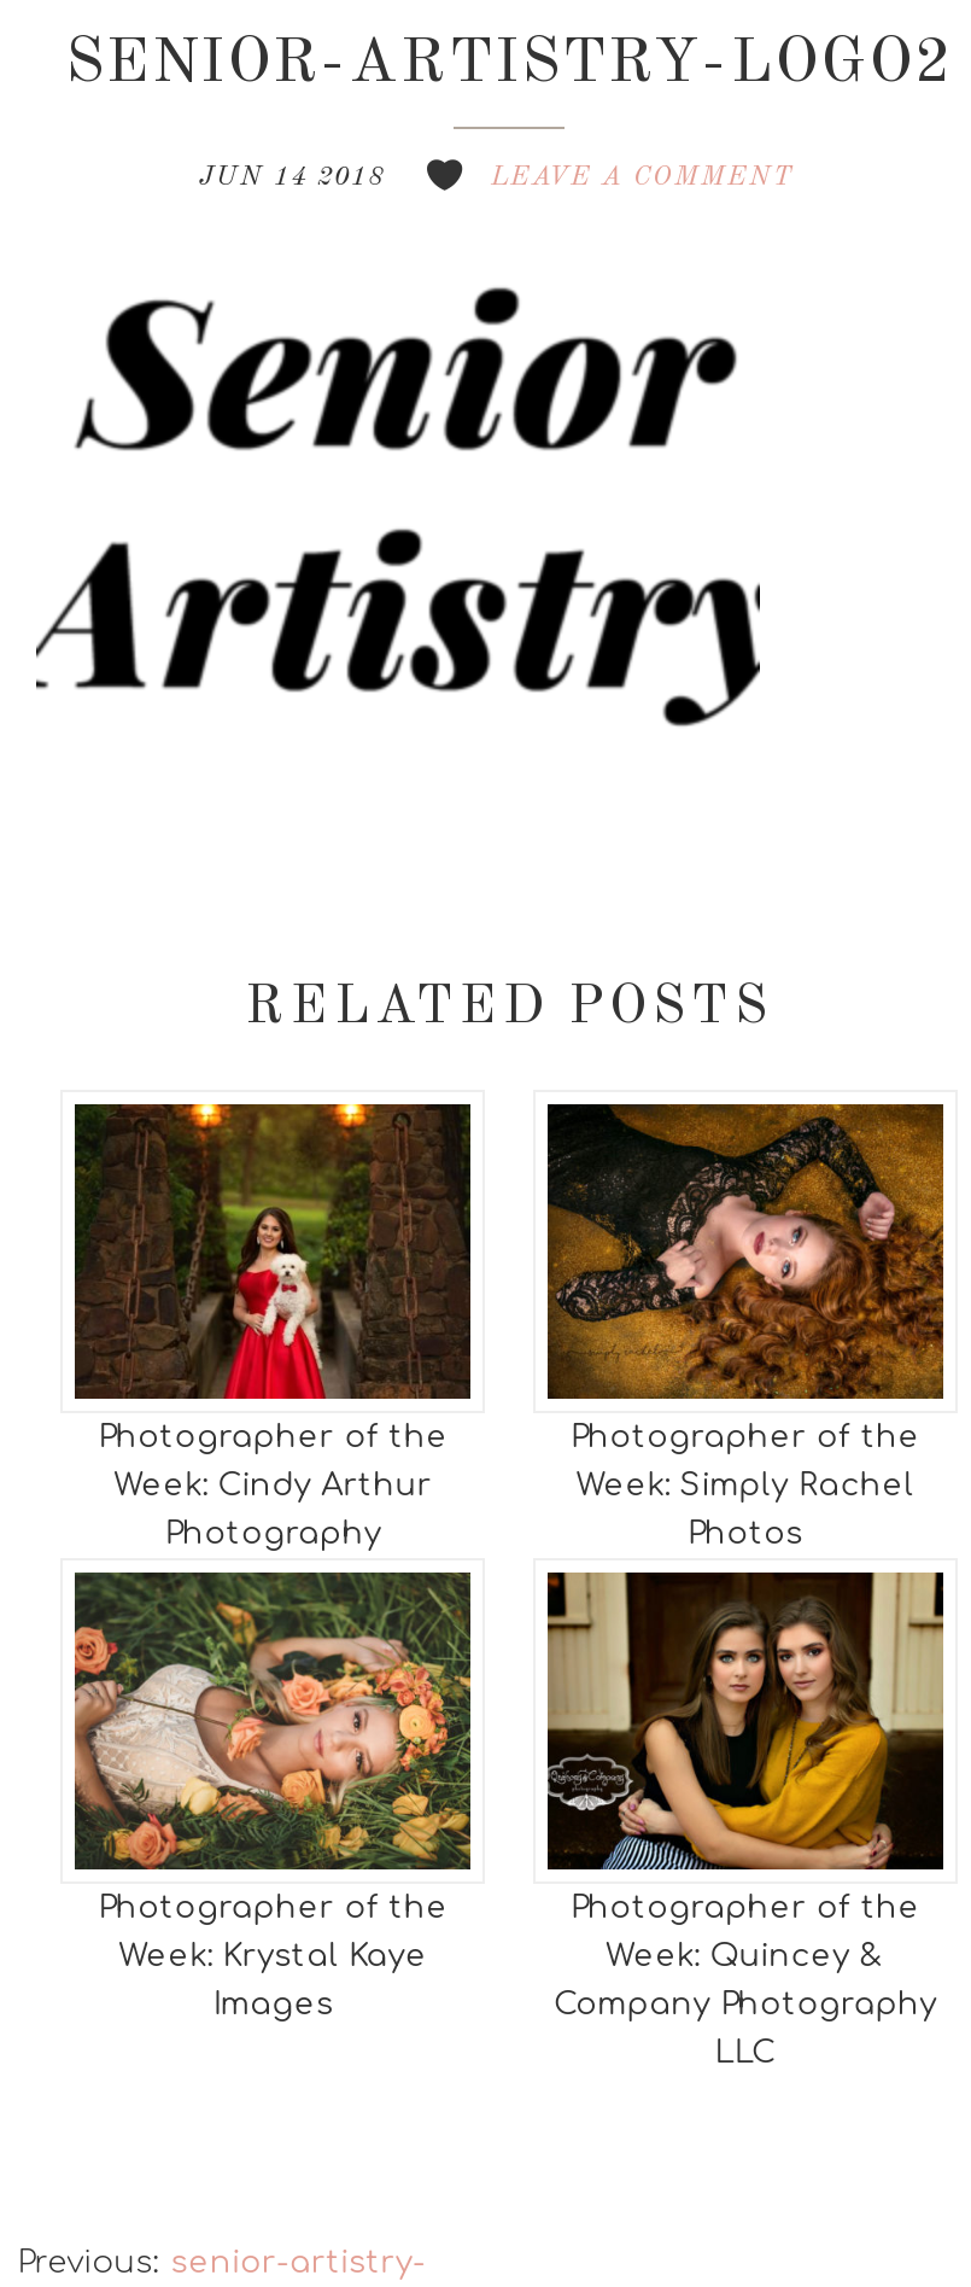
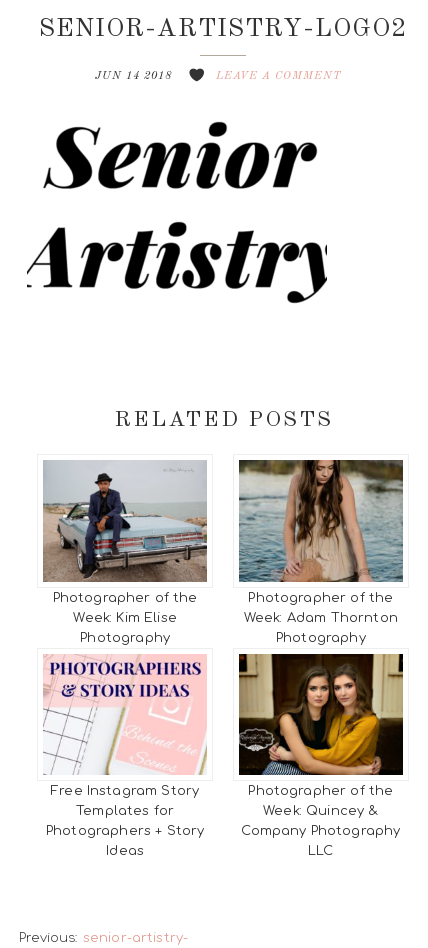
[72,1102,473,1504] [image] | Week: Cindy Arthur -> [43,460,208,625] [image] | Week: Kim Elise
[545,1104,946,1552] [image] | Week: Simply Rachel | Photos -> [238,460,404,645] [image] | Week: Adam Thornton | Photography
[72,1570,473,2022] [image] | Photographer of the | Week: Krystal Kaye | Images -> [43,653,207,858] [image] | Free Instagram Story | Templates for | Photographers + Story | Ideas

